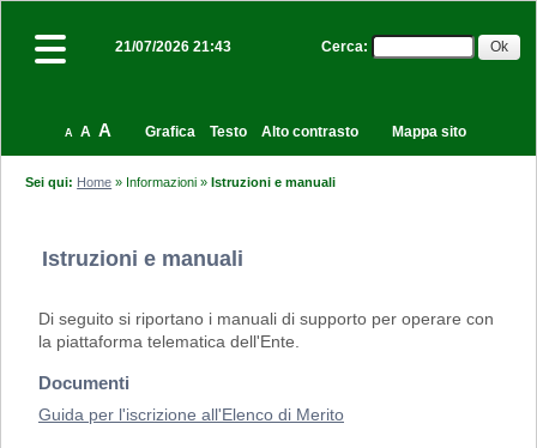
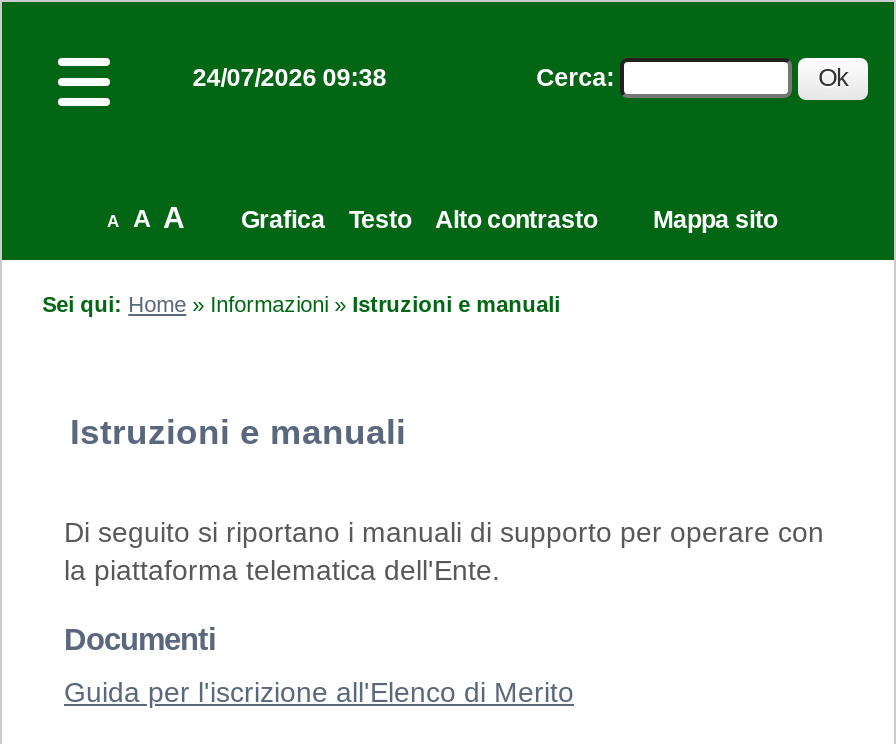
[115,39,232,55] 21/07/2026 21:43 -> [193,64,387,92] 24/07/2026 09:38

